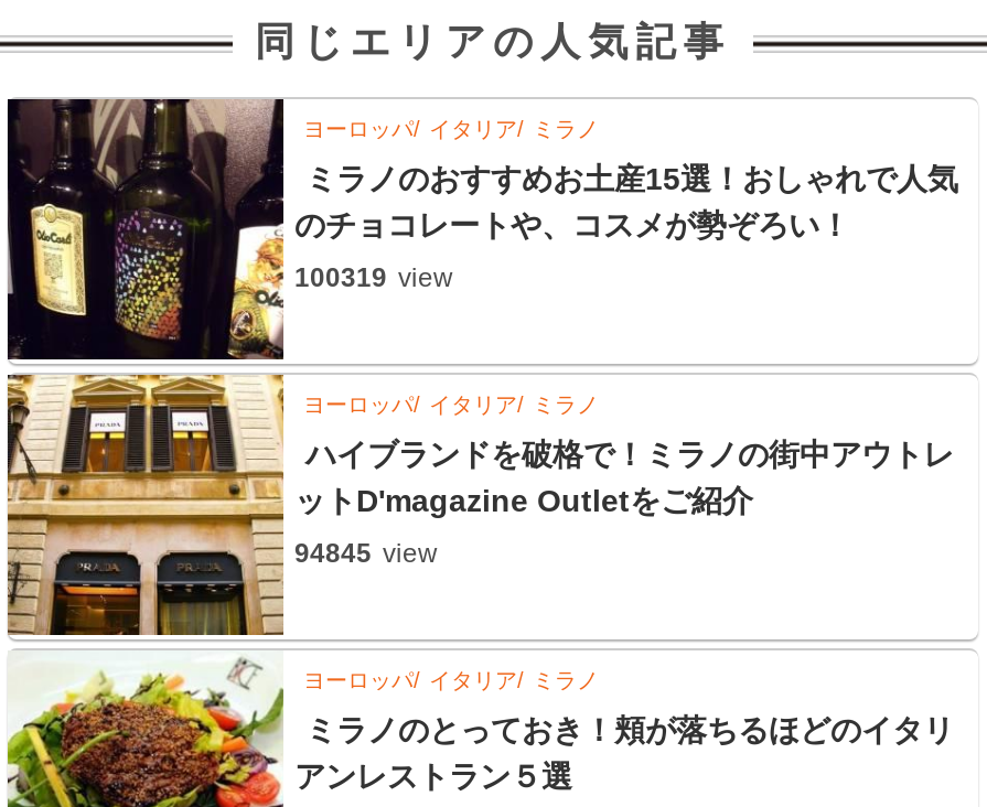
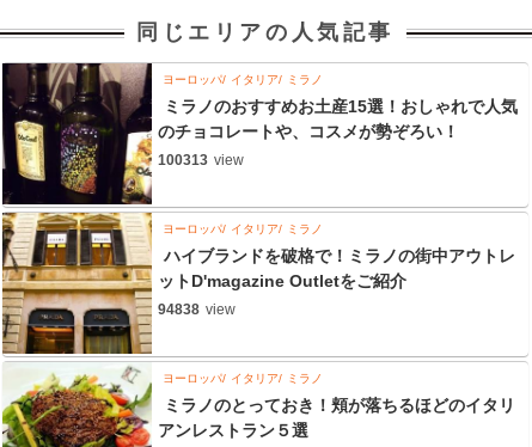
[294,263,453,293] 100319 view -> [158,152,244,169] 100313 view
[294,538,438,569] 94845 view -> [158,301,236,318] 94838 view

